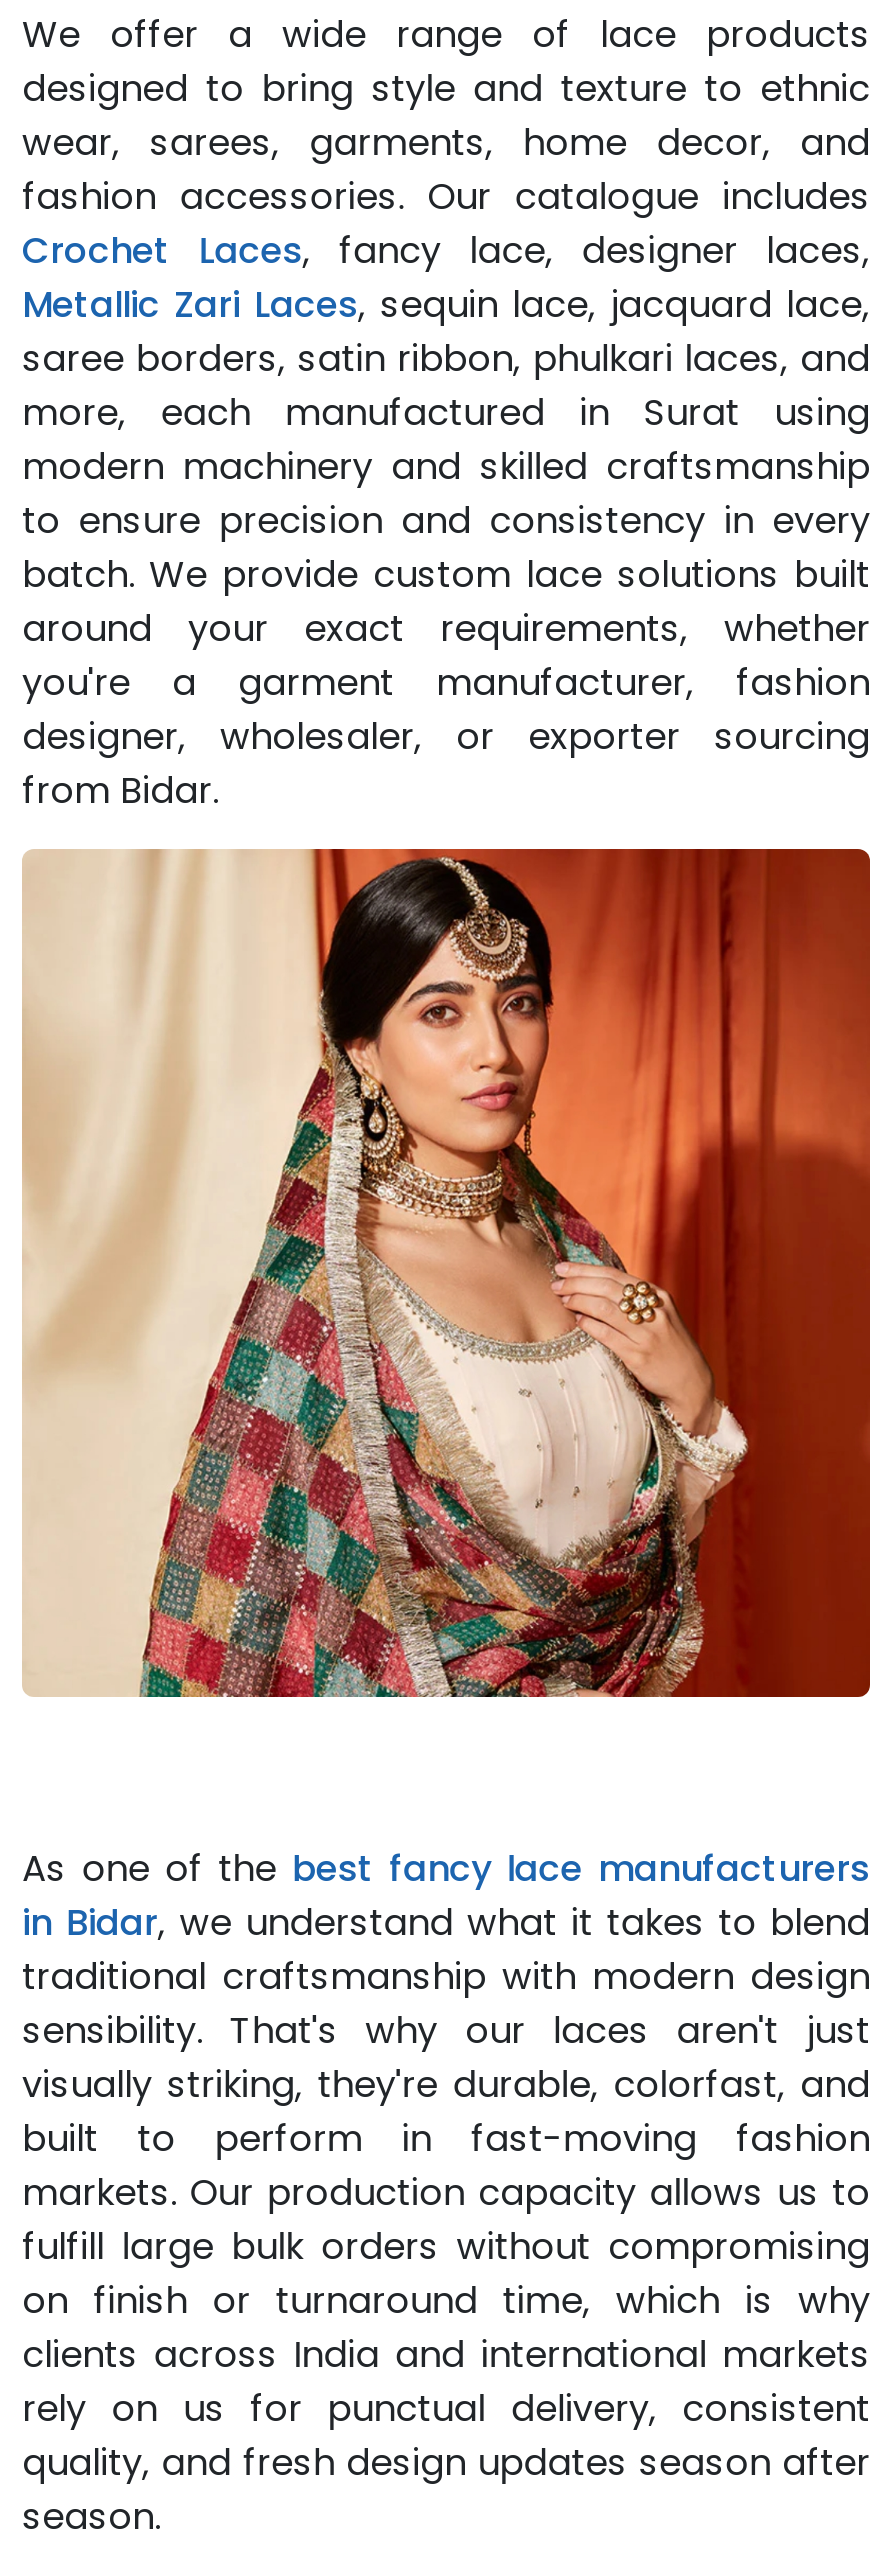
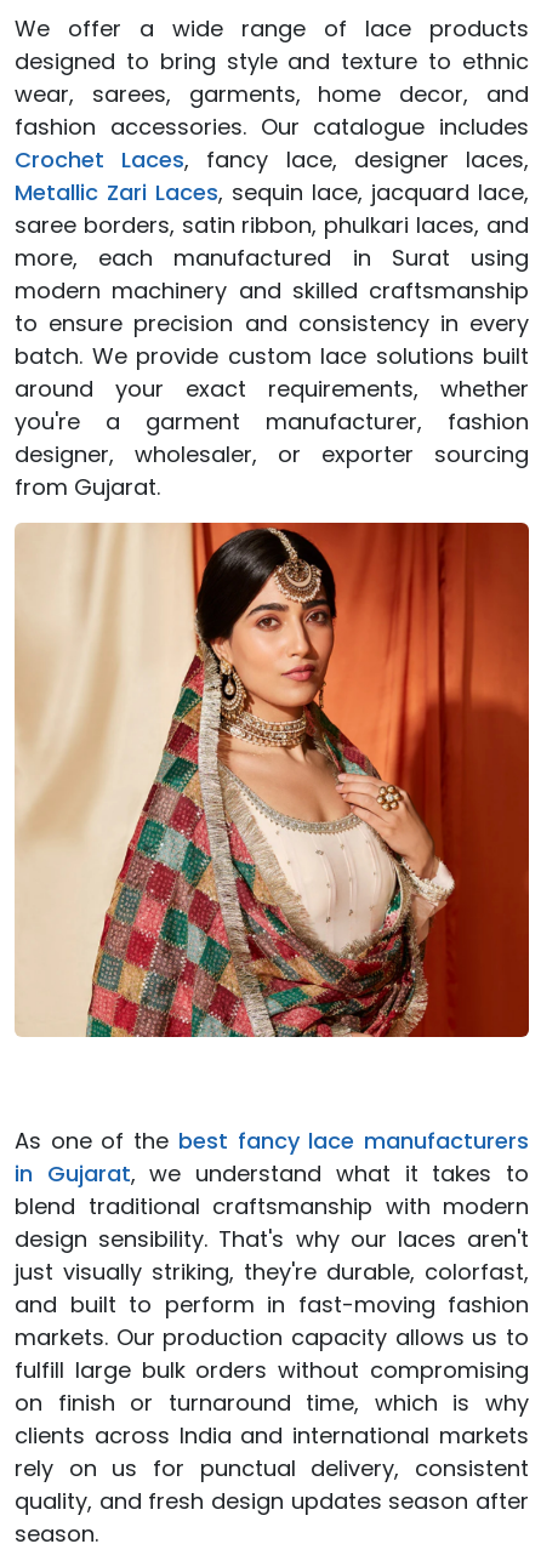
[22,765,218,815] from Bidar. -> [15,472,160,502] from Gujarat.
[22,1897,870,2163] in Bidar, we understand what it takes to blend | traditional craftsmanship with modern design | sensibility. That's why our laces aren't just | visually striking, they're durable, colorfast, and | built to perform in fast-moving fashion -> [15,1158,529,1319] in Gujarat, we understand what it takes to | blend traditional craftsmanship with modern | design sensibility. That's why our laces aren't | just visually striking, they're durable, colorfast, | and built to perform in fast-moving fashion

